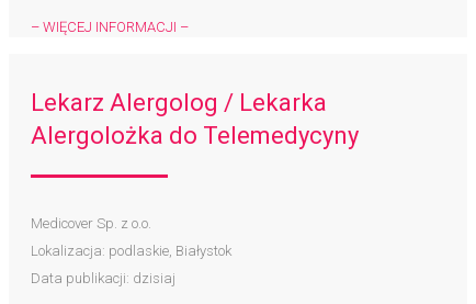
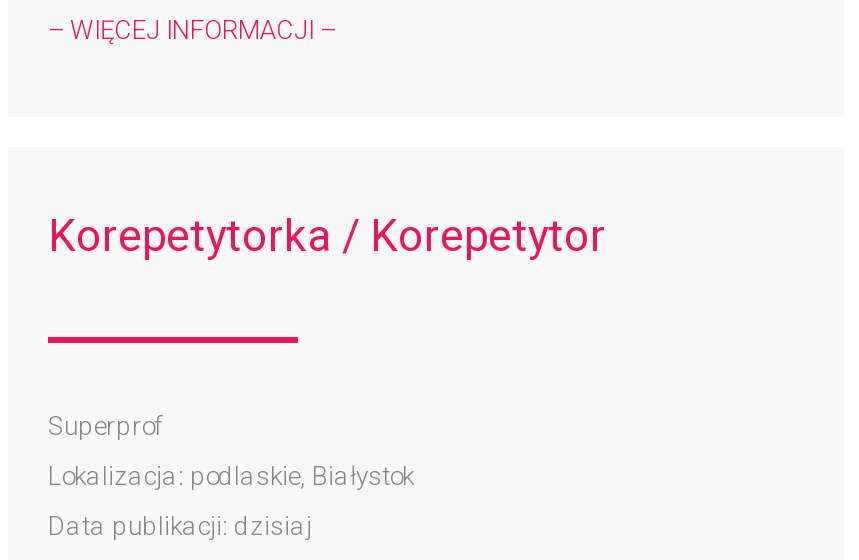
[31,89,359,149] Lekarz Alergolog / Lekarka | Alergolożka do Telemedycyny -> [48,211,606,261] Korepetytorka / Korepetytor
[31,215,151,232] Medicover Sp. z o.o. -> [48,411,162,441] Superprof

